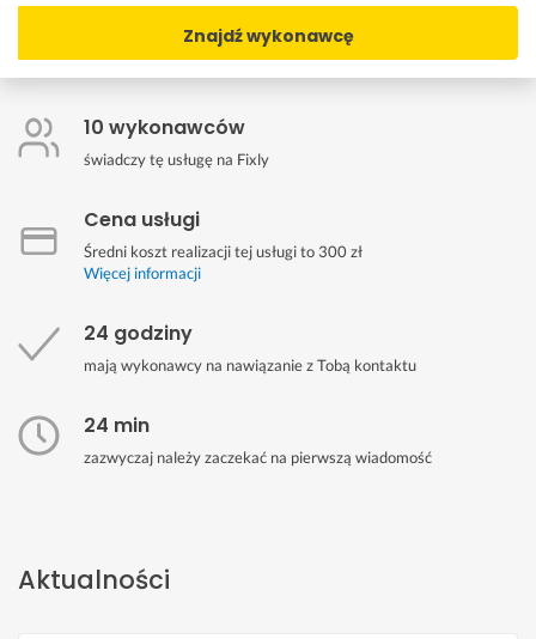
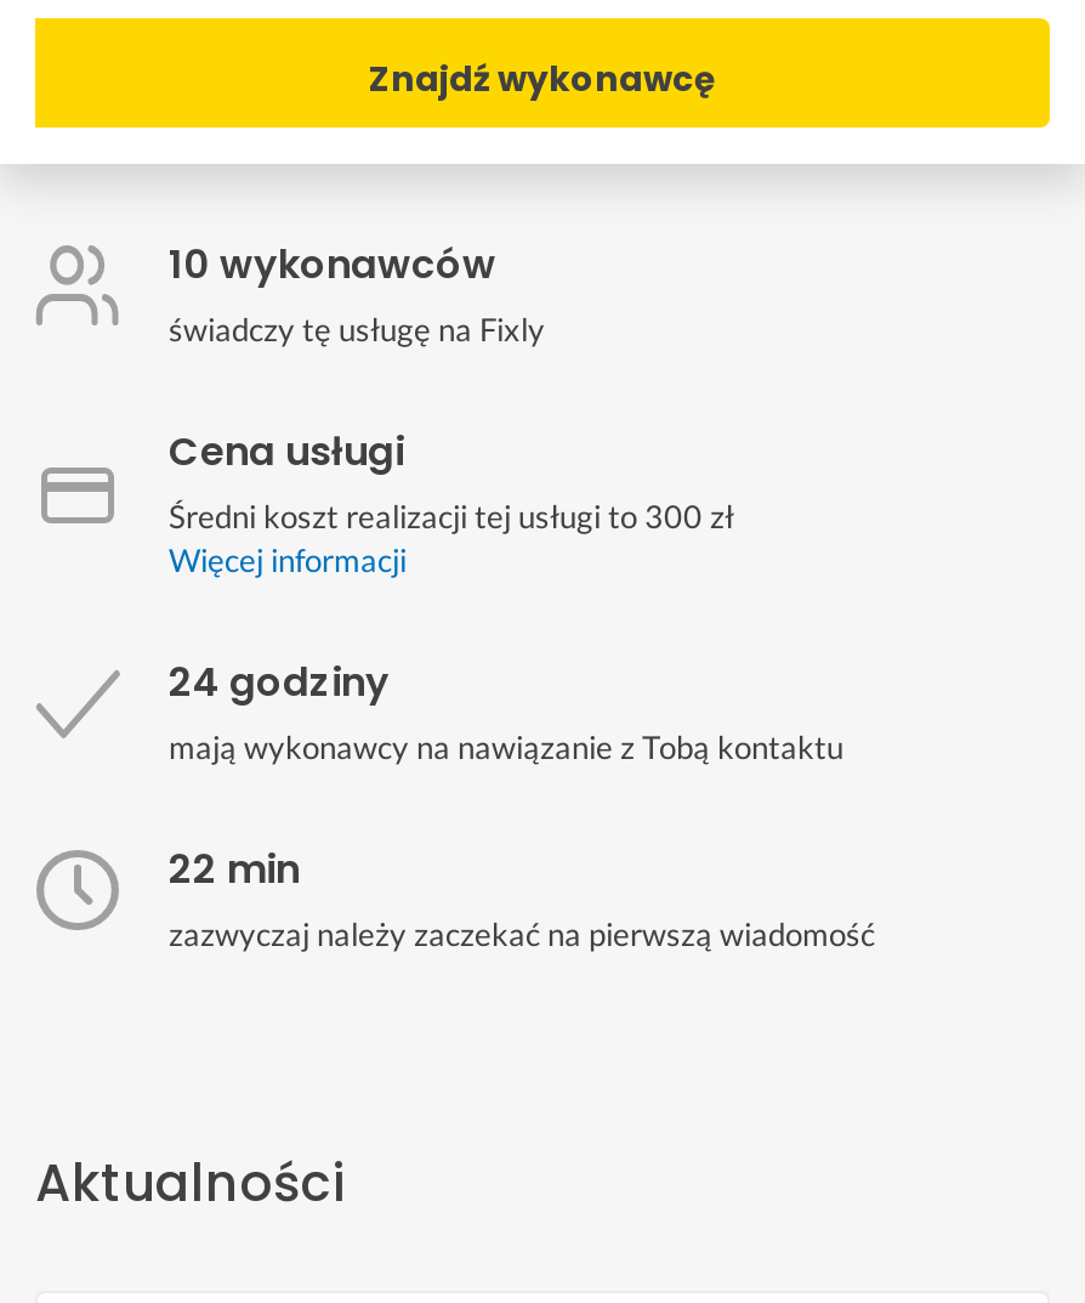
[84,412,150,439] 24 min -> [169,842,300,897] 22 min

